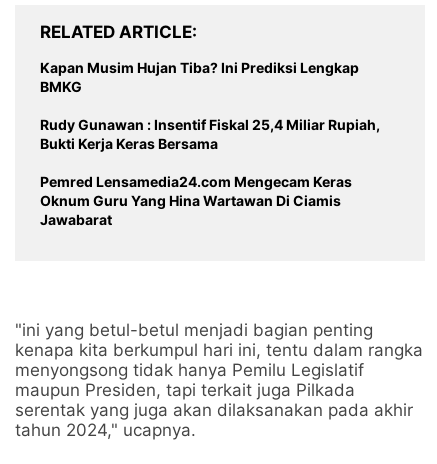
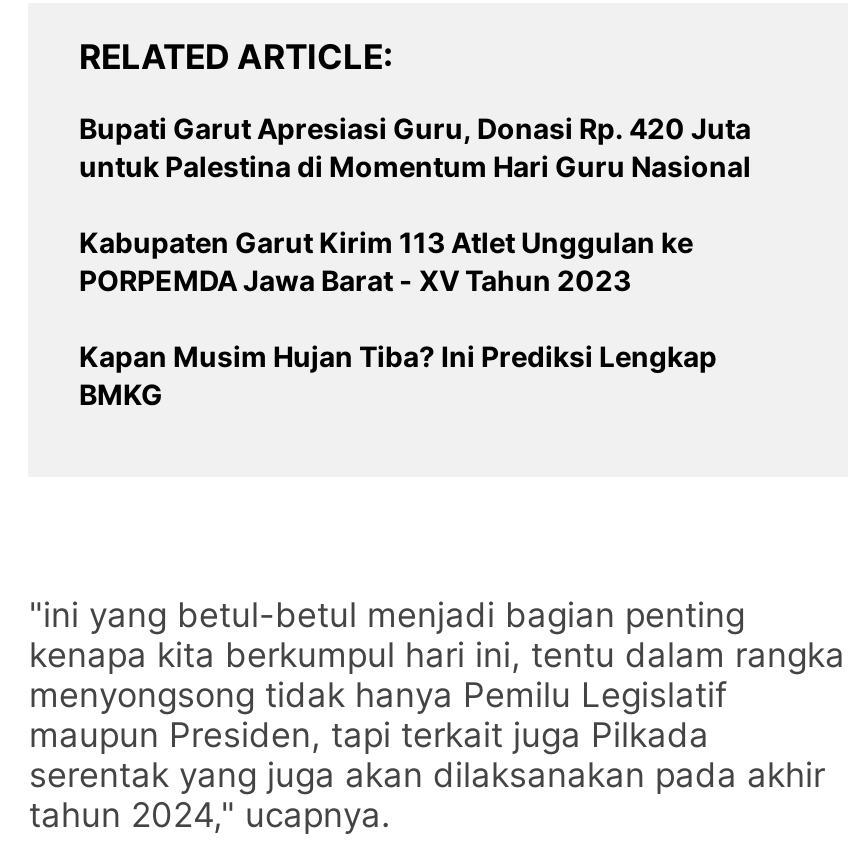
none -> [79,111,751,297] Bupati Garut Apresiasi Guru, Donasi Rp. 420 Juta | untuk Palestina di Momentum Hari Guru Nasional | Kabupaten Garut Kirim 113 Atlet Unggulan ke | PORPEMDA Jawa Barat - XV Tahun 2023
moved [40,59,359,95] -> [79,339,717,411]: Kapan Musim Hujan Tiba? Ini Prediksi Lengkap | BMKG
[40,116,380,228] Rudy Gunawan : Insentif Fiskal 25,4 Miliar Rupiah, | Bukti Kerja Keras Bersama | Pemred Lensamedia24.com Mengecam Keras | Oknum Guru Yang Hina Wartawan Di Ciamis | Jawabarat -> none

